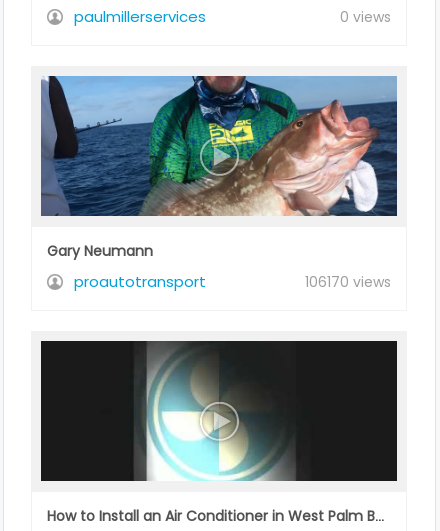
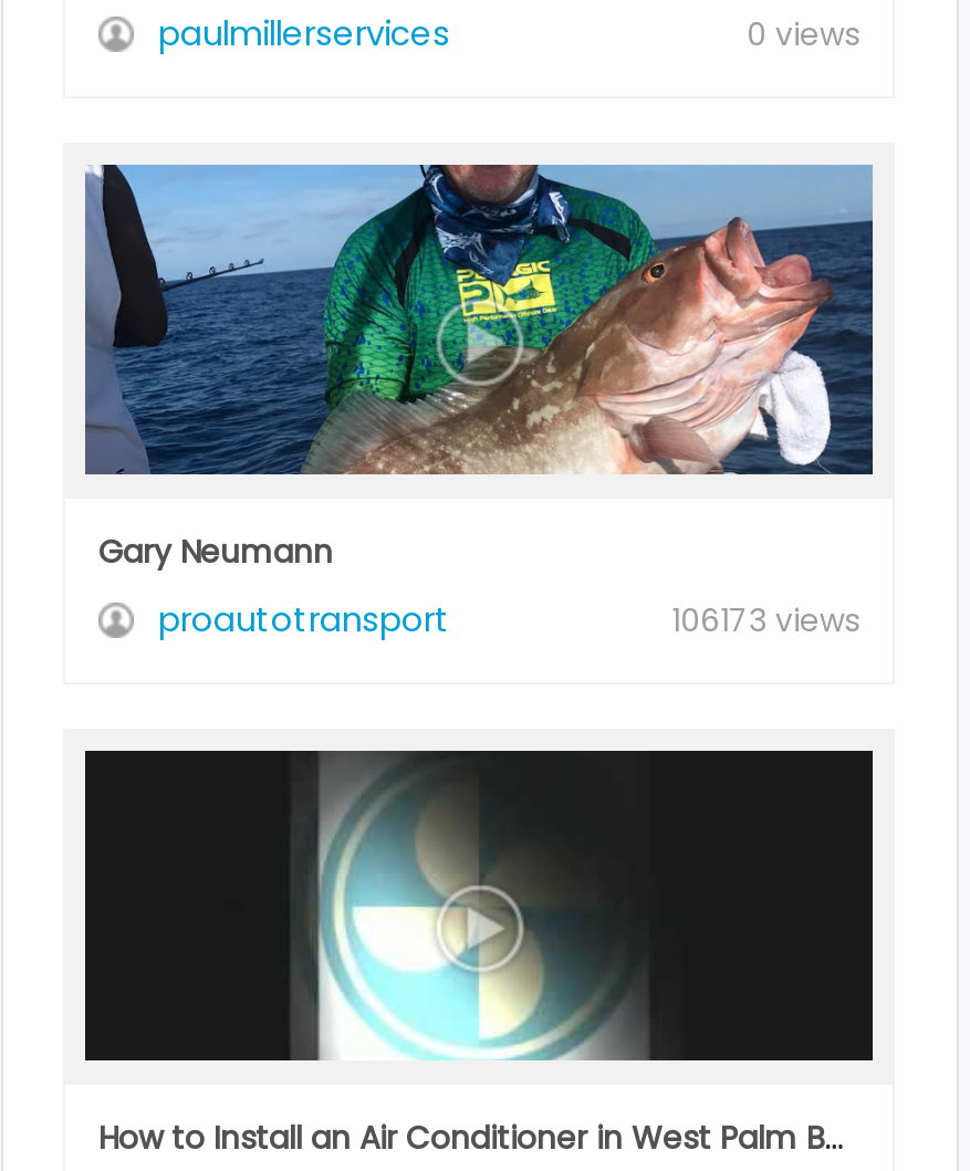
[305,272,391,292] 106170 views -> [671,598,859,642] 106173 views

